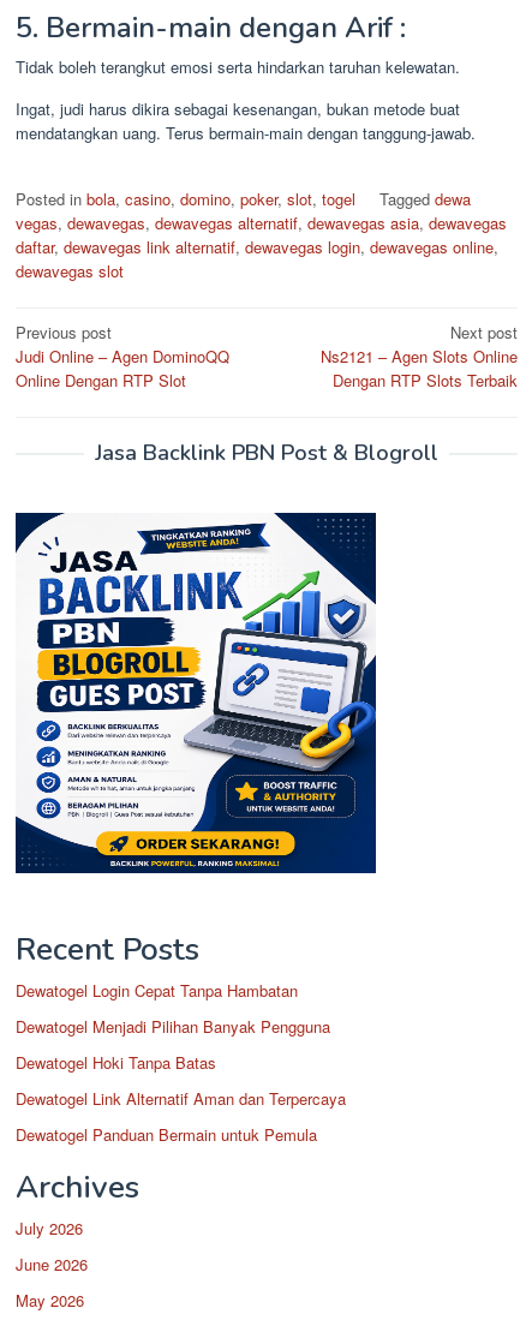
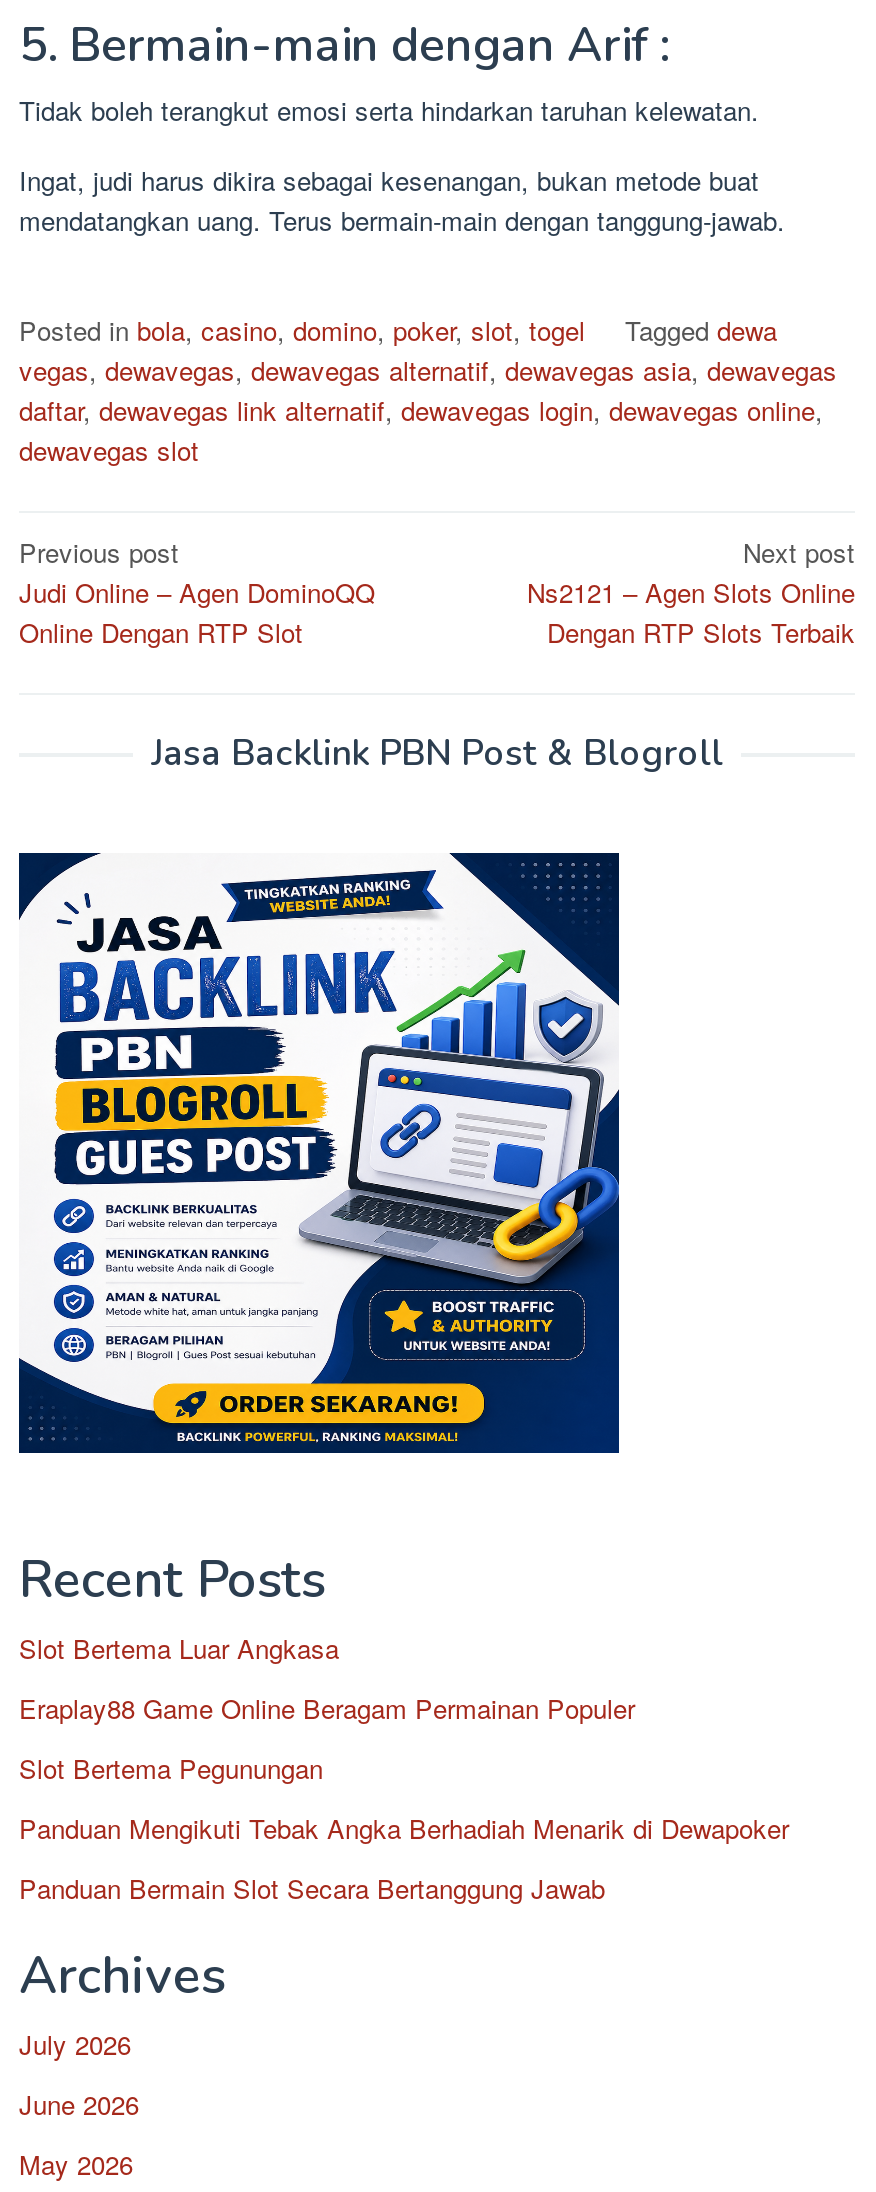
[16,978,298,1001] Dewatogel Login Cepat Tanpa Hambatan -> [19,1628,339,1666] Slot Bertema Luar Angkasa
[16,1014,330,1037] Dewatogel Menjadi Pilihan Banyak Pengguna -> [19,1688,635,1726] Eraplay88 Game Online Beragam Permainan Populer
[16,1050,216,1073] Dewatogel Hoki Tanpa Batas -> [19,1748,323,1786] Slot Bertema Pegunungan
[16,1086,346,1109] Dewatogel Link Alternatif Aman dan Terpercaya -> [19,1808,789,1846] Panduan Mengikuti Tebak Angka Berhadiah Menarik di Dewapoker
[16,1122,317,1145] Dewatogel Panduan Bermain untuk Pemula -> [19,1868,605,1906] Panduan Bermain Slot Secara Bertanggung Jawab

